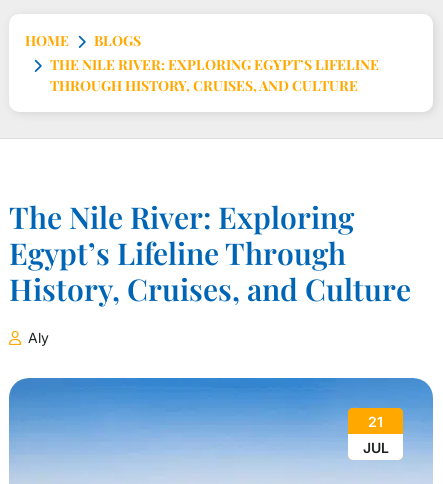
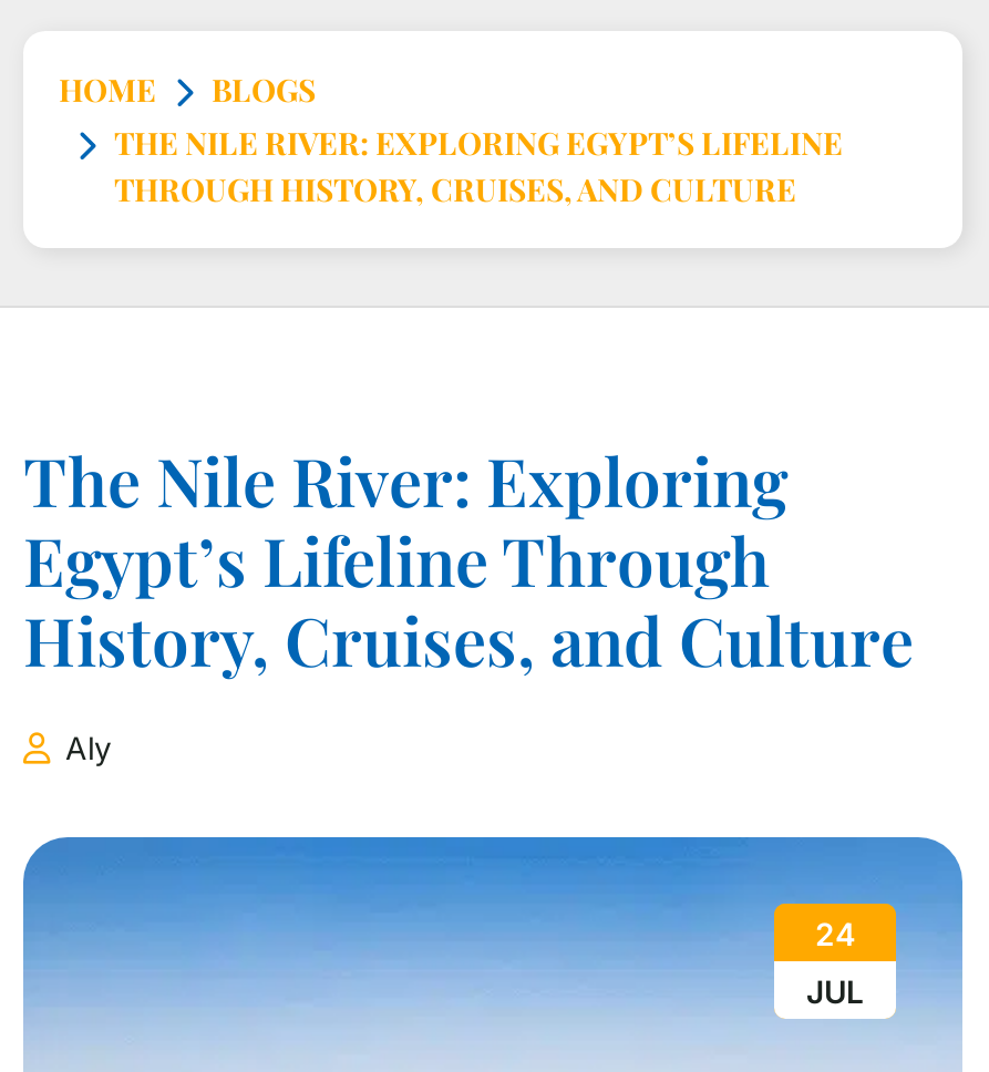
[368,412,383,429] 21 -> [815,914,855,951] 24

